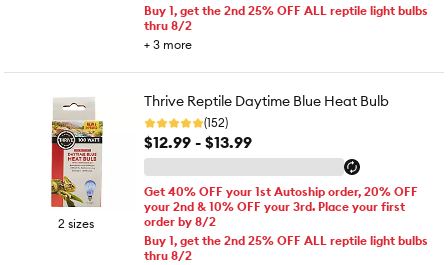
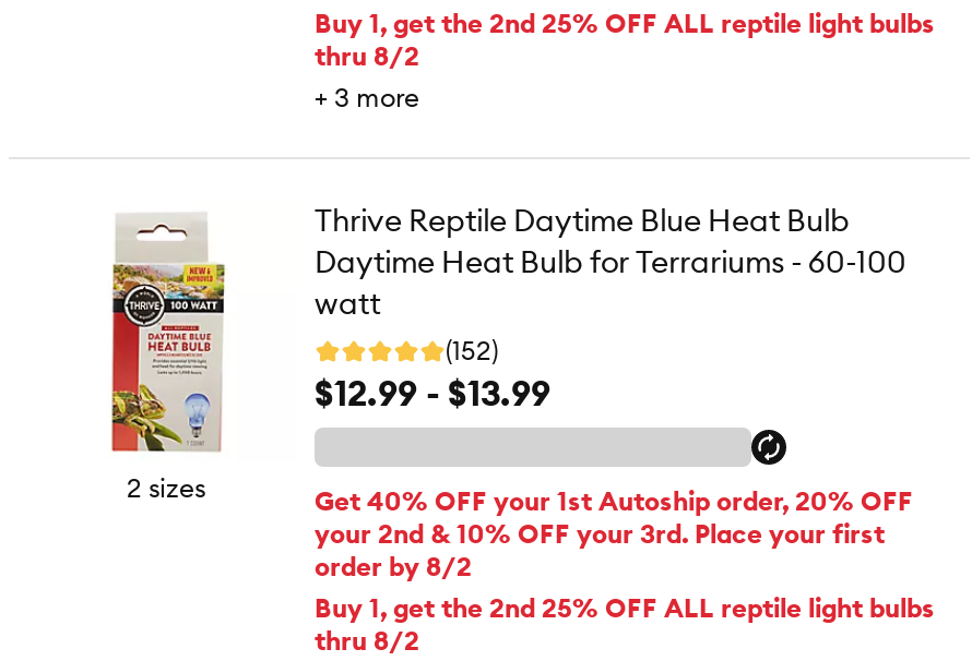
none -> [315,243,906,323] Daytime Heat Bulb for Terrariums - 60-100 | watt

